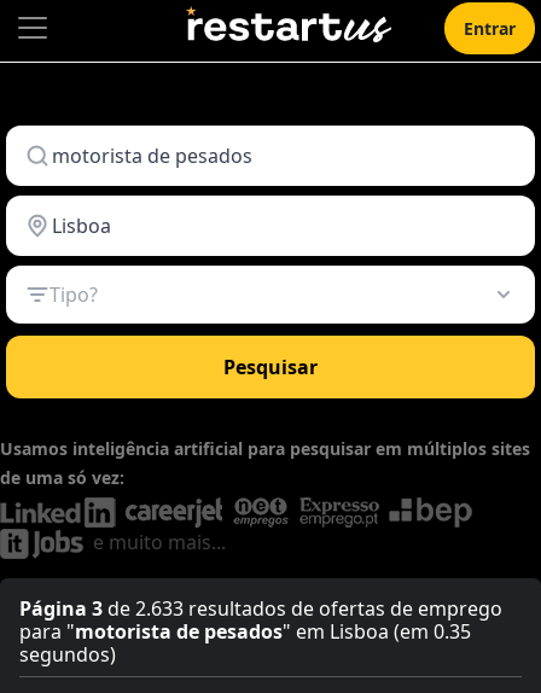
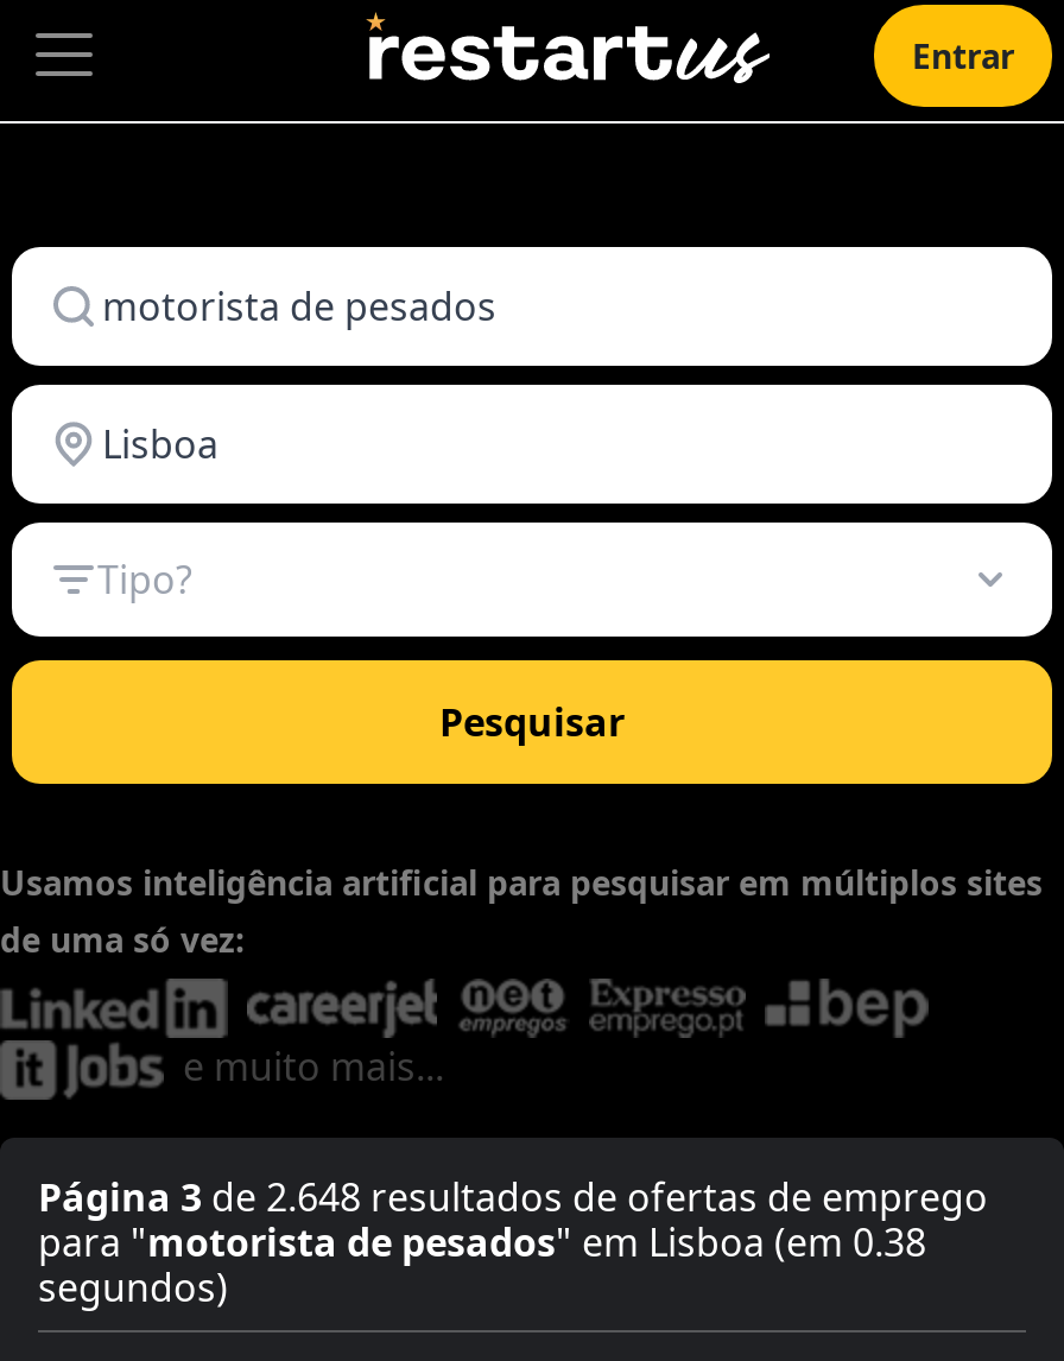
[19,596,502,622] Página 3 de 2.633 resultados de ofertas de emprego -> [38,1172,988,1224] Página 3 de 2.648 resultados de ofertas de emprego
[19,619,471,645] para "motorista de pesados" em Lisboa (em 0.35 -> [38,1217,926,1269] para "motorista de pesados" em Lisboa (em 0.38

